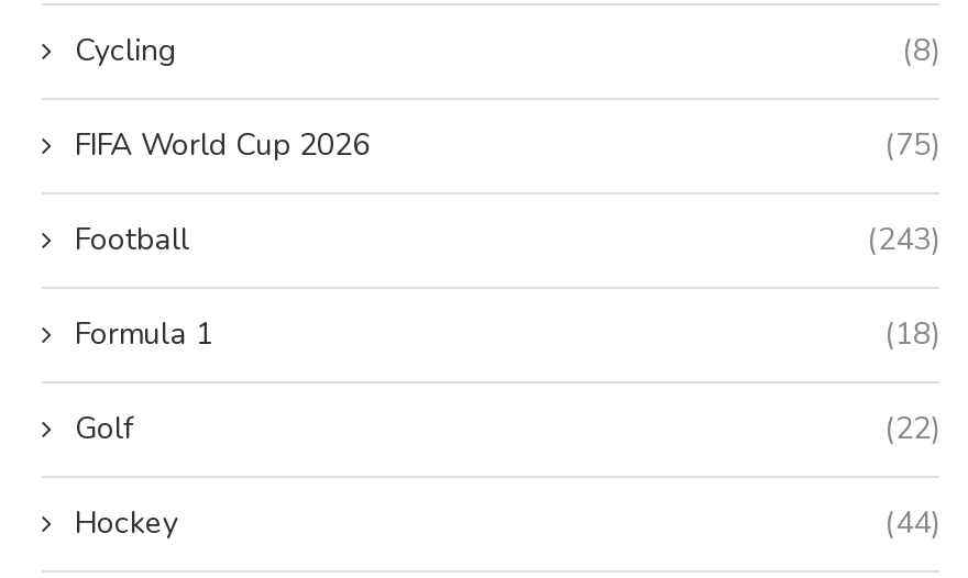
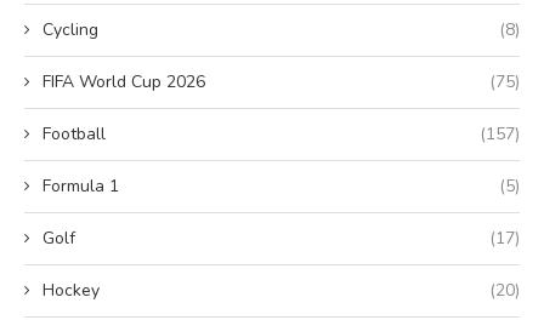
[867,218,939,260] (243) -> [480,122,520,145] (157)
[884,313,939,354] (18) -> [499,174,520,197] (5)
[884,407,939,449] (22) -> [489,226,520,249] (17)
[884,502,939,543] (44) -> [489,278,520,301] (20)

